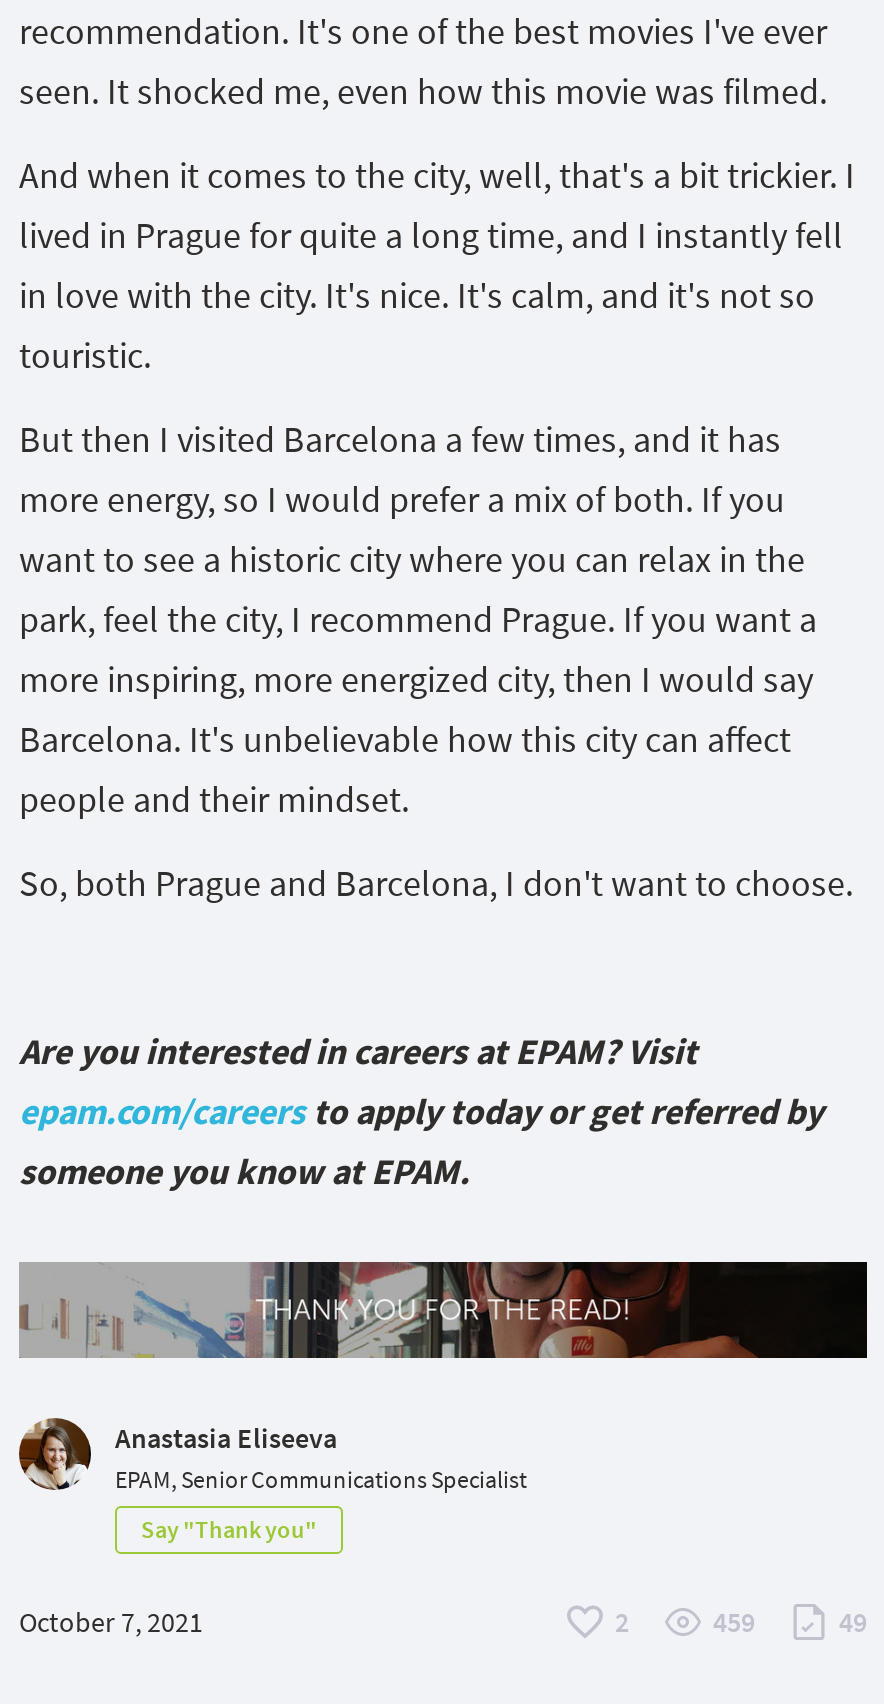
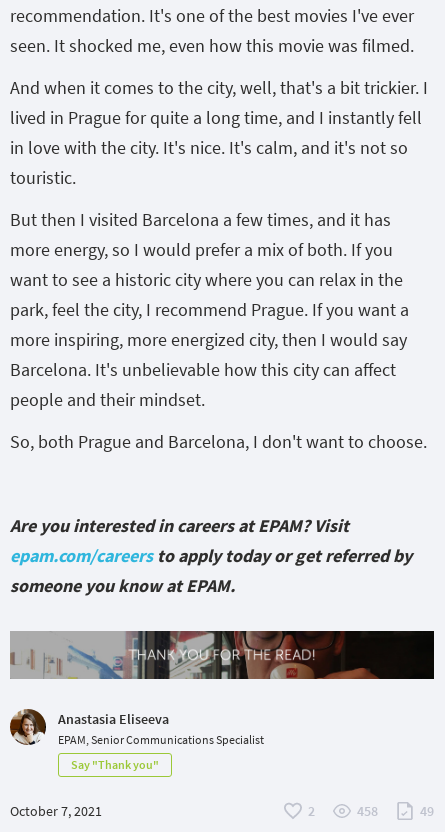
[713,1604,755,1640] 459 -> [357,802,378,820] 458

